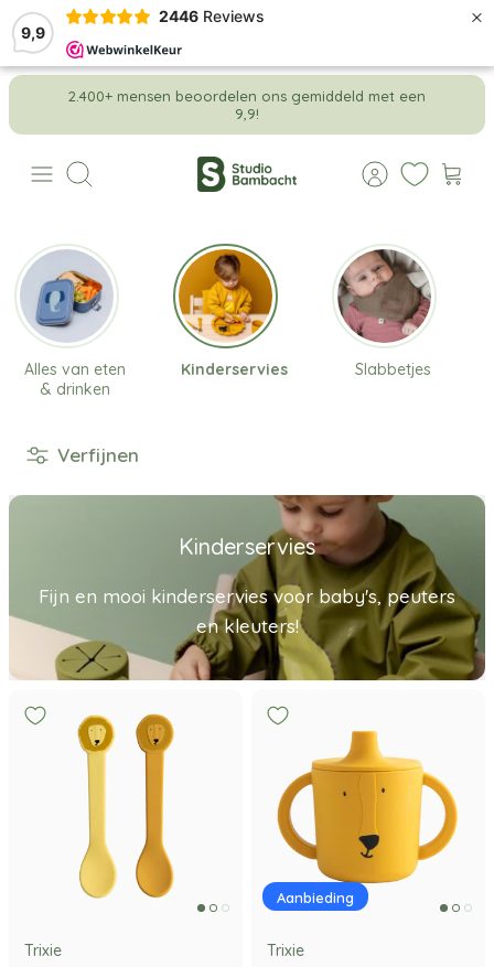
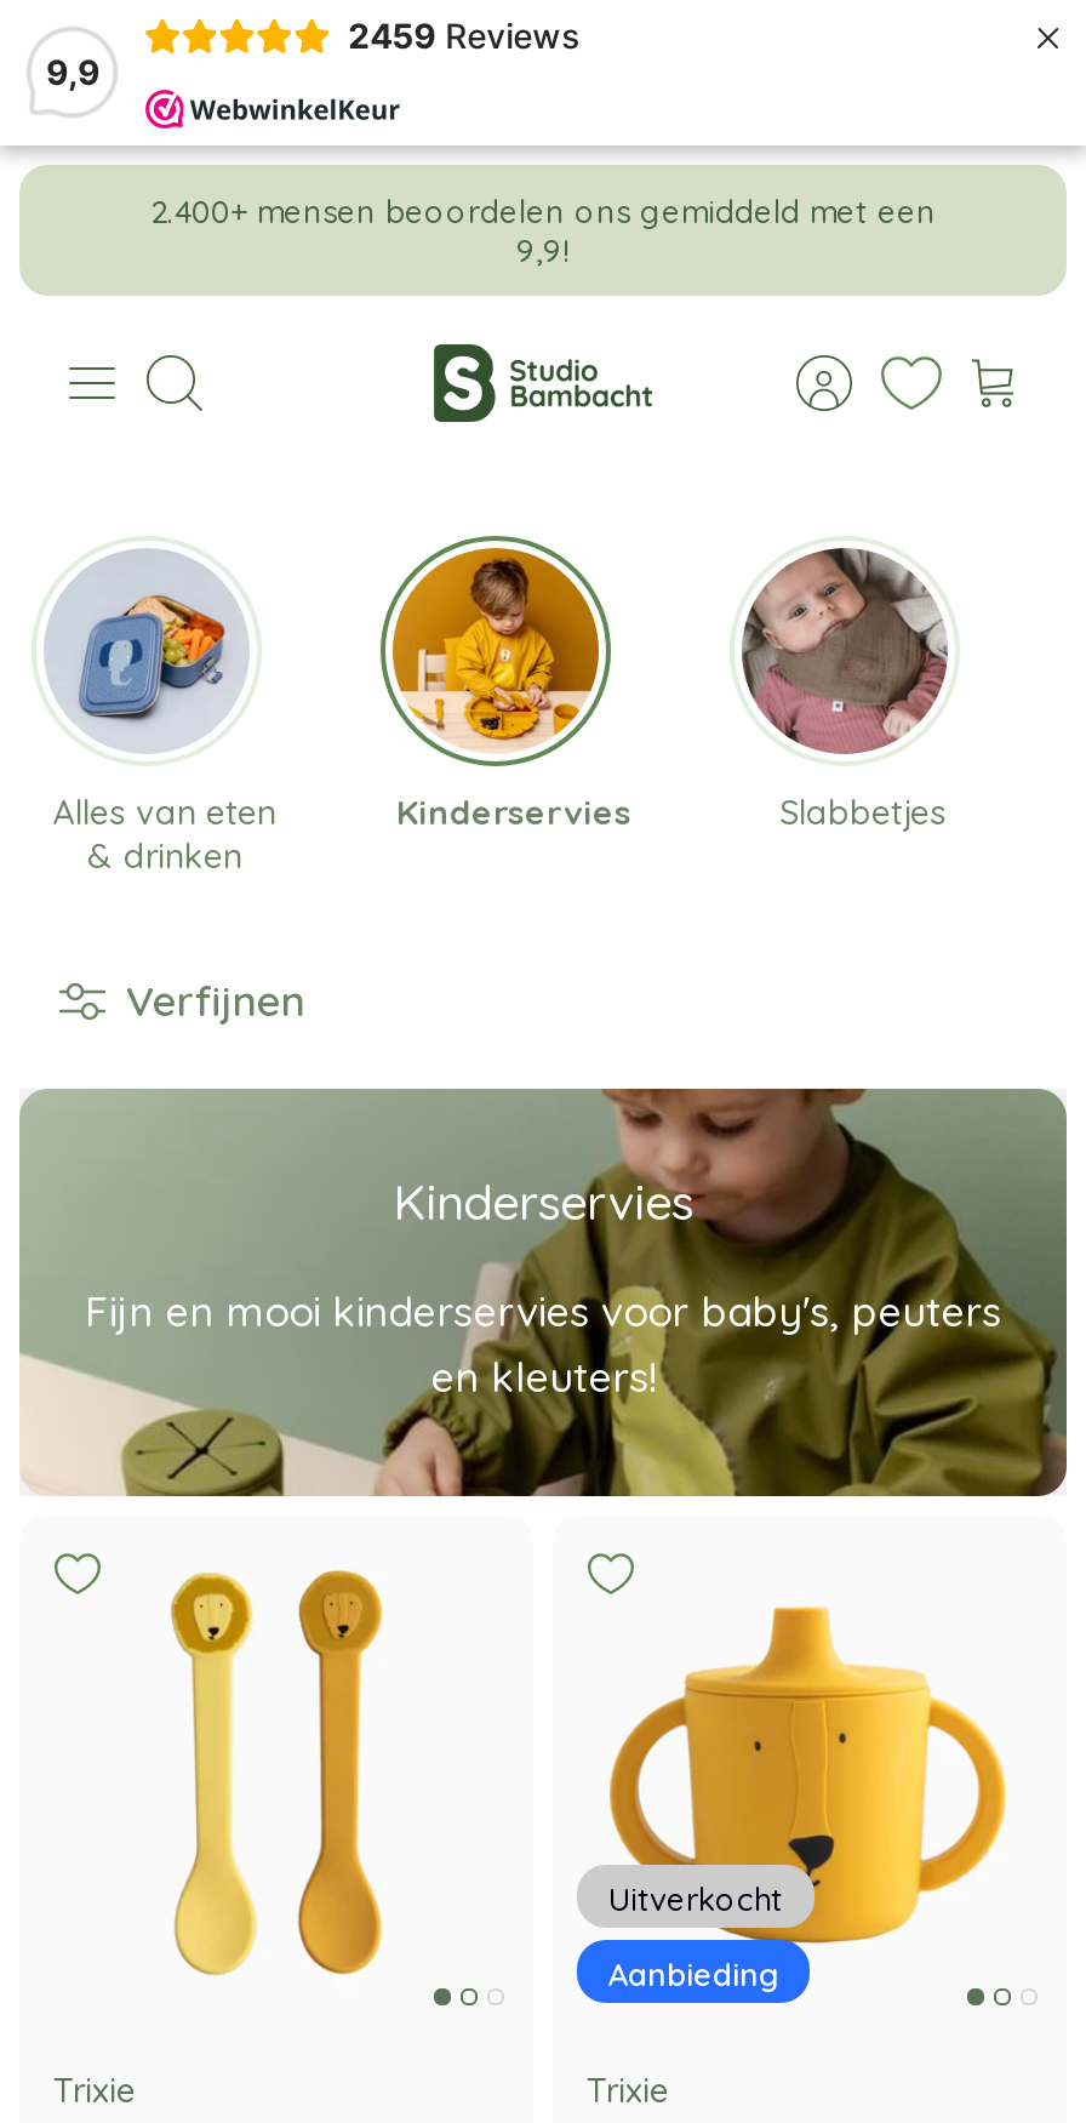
[158,7,264,25] 2446 Reviews -> [348,15,581,56] 2459 Reviews
none -> [608,1879,783,1917] Uitverkocht

